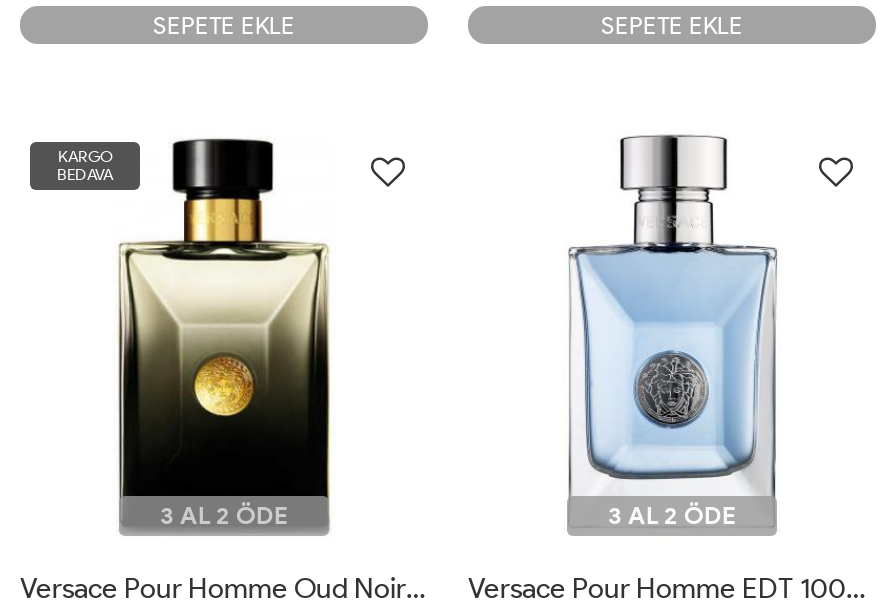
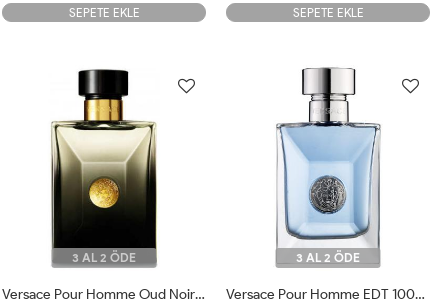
[57,145,113,183] KARGO | BEDAVA -> none

